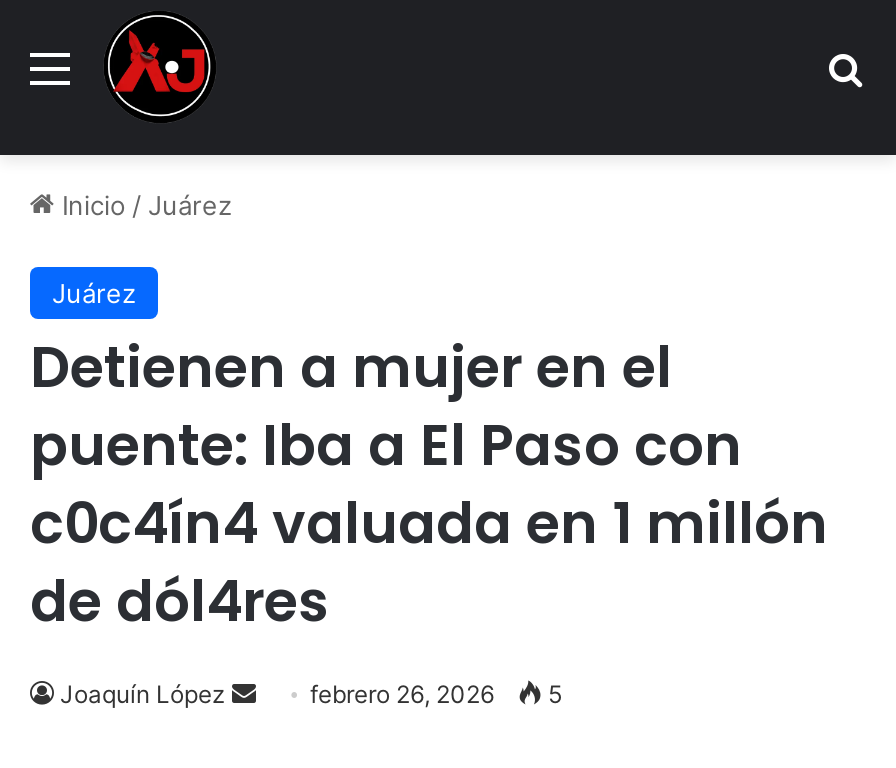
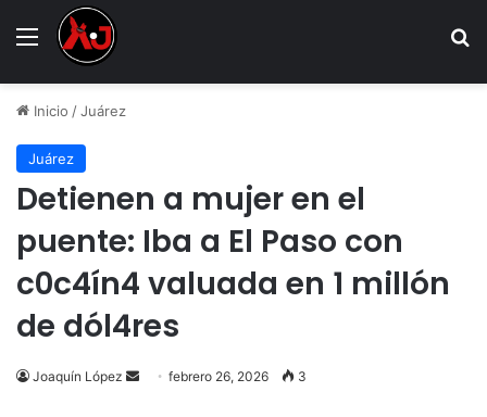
[542,679,562,709] 5 -> [295,368,307,384] 3

